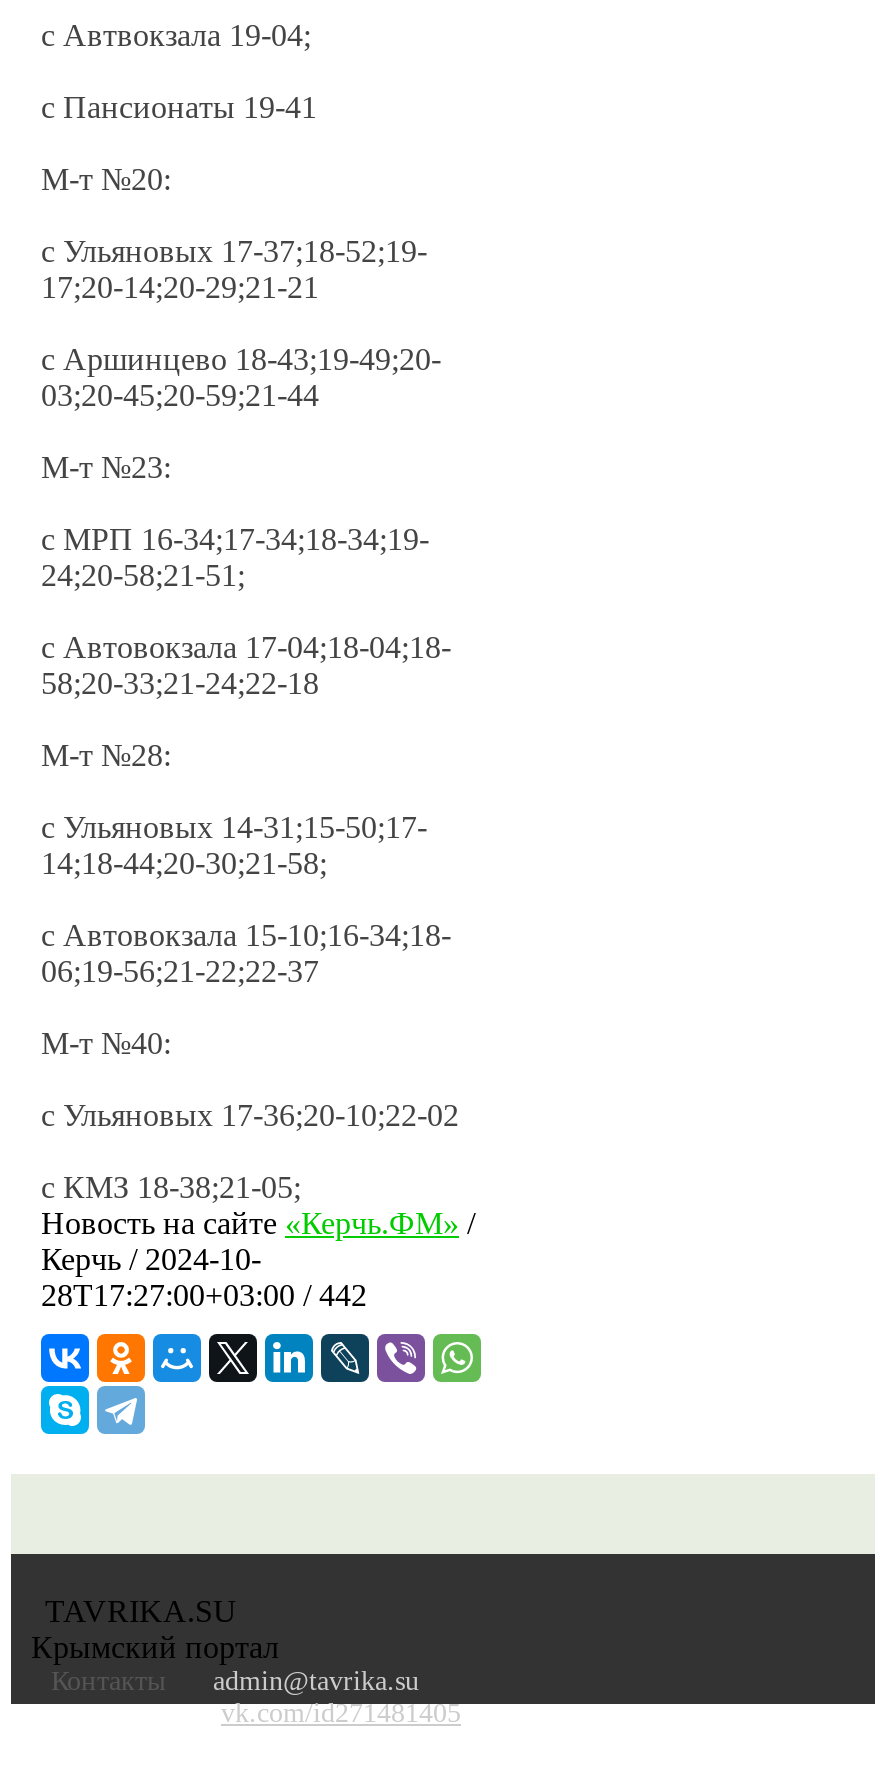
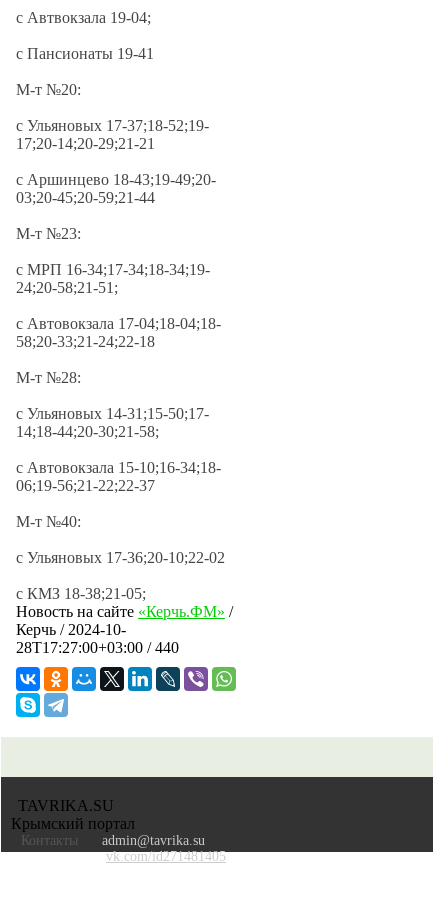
[41,1277,367,1311] 28T17:27:00+03:00 / 442 -> [16,638,179,655] 28T17:27:00+03:00 / 440

